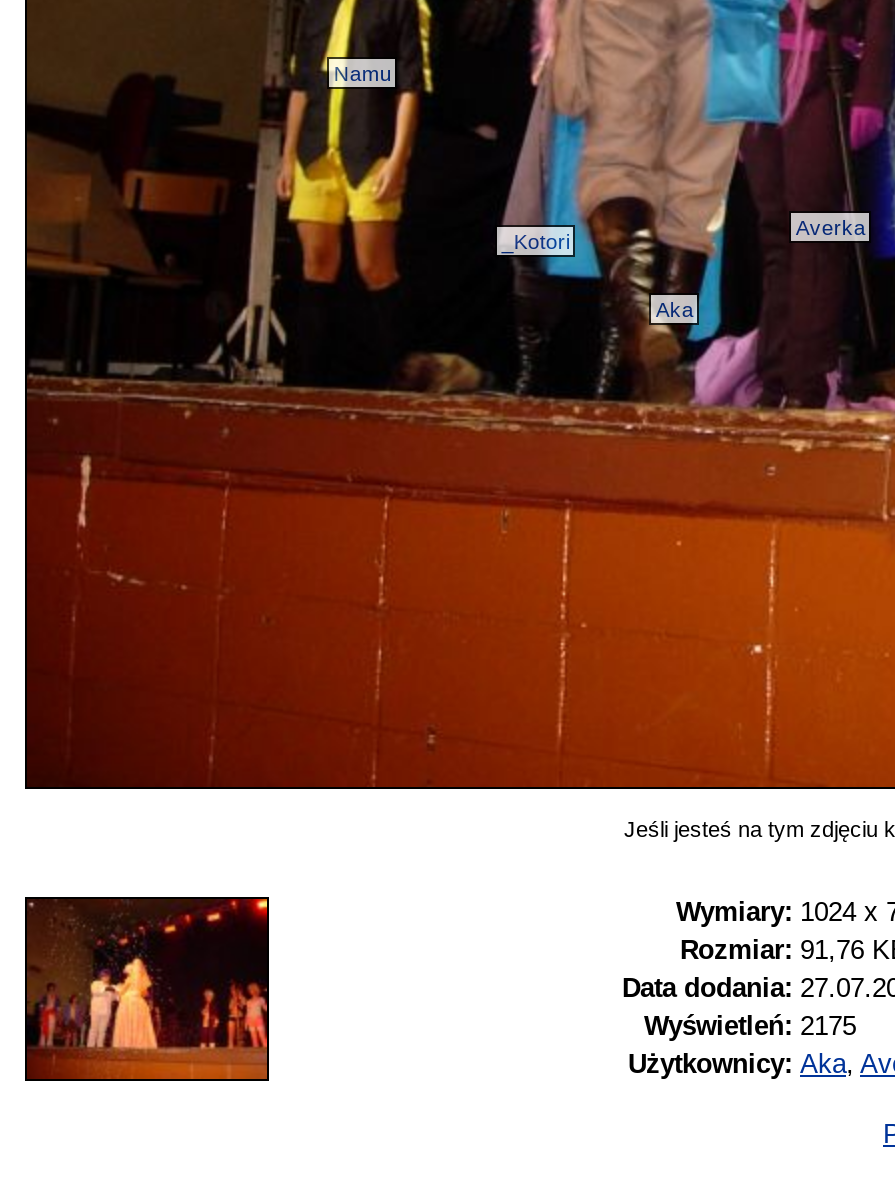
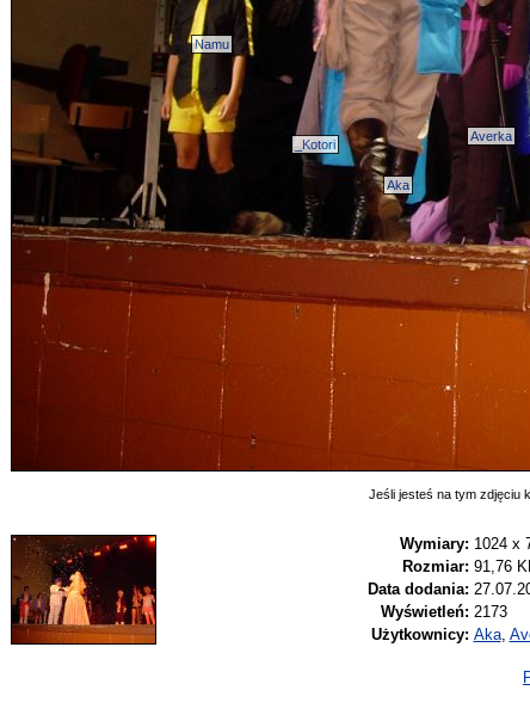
[644,1011,856,1041] Wyświetleń: 2175 -> [380,603,507,621] Wyświetleń: 2173

